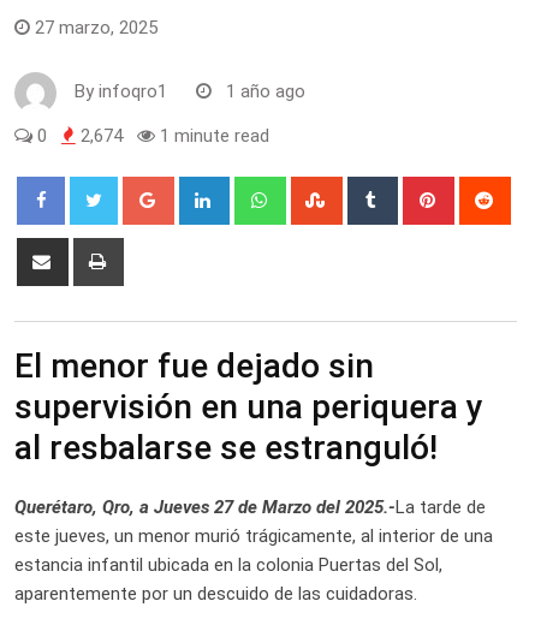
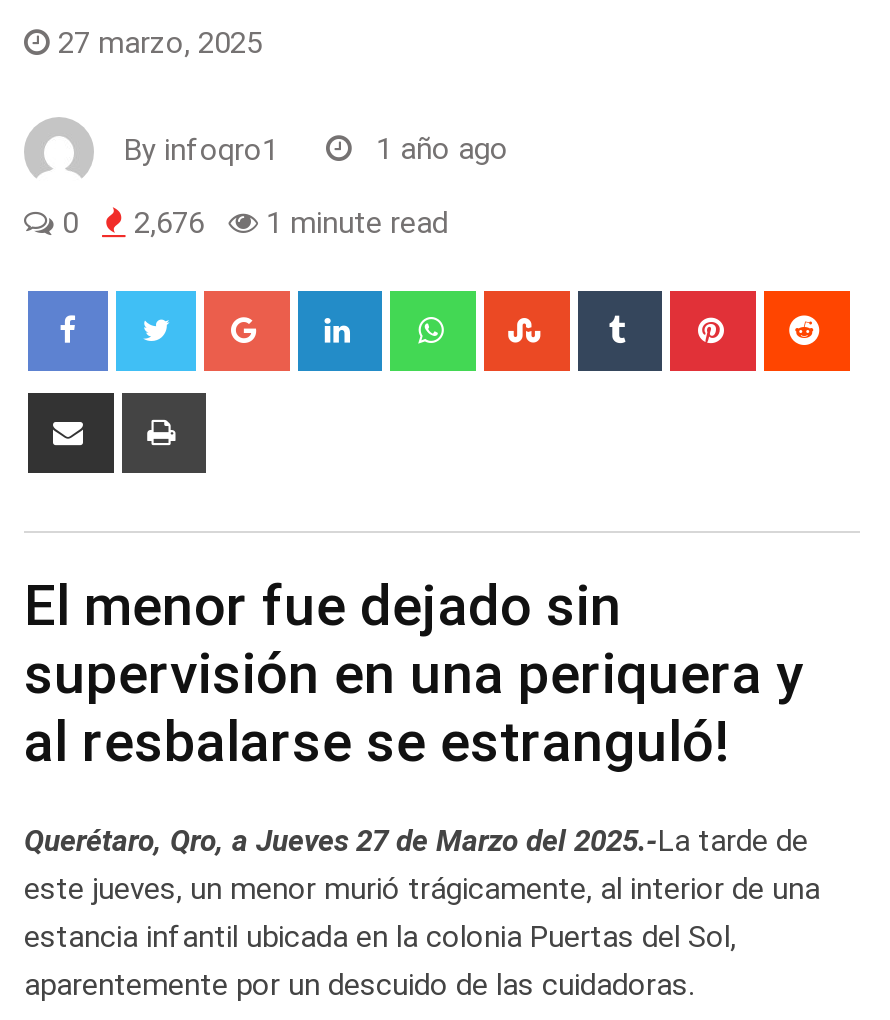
[32,125,269,146] 0 2,674 1 minute read -> [54,204,448,240] 0 2,676 1 minute read

